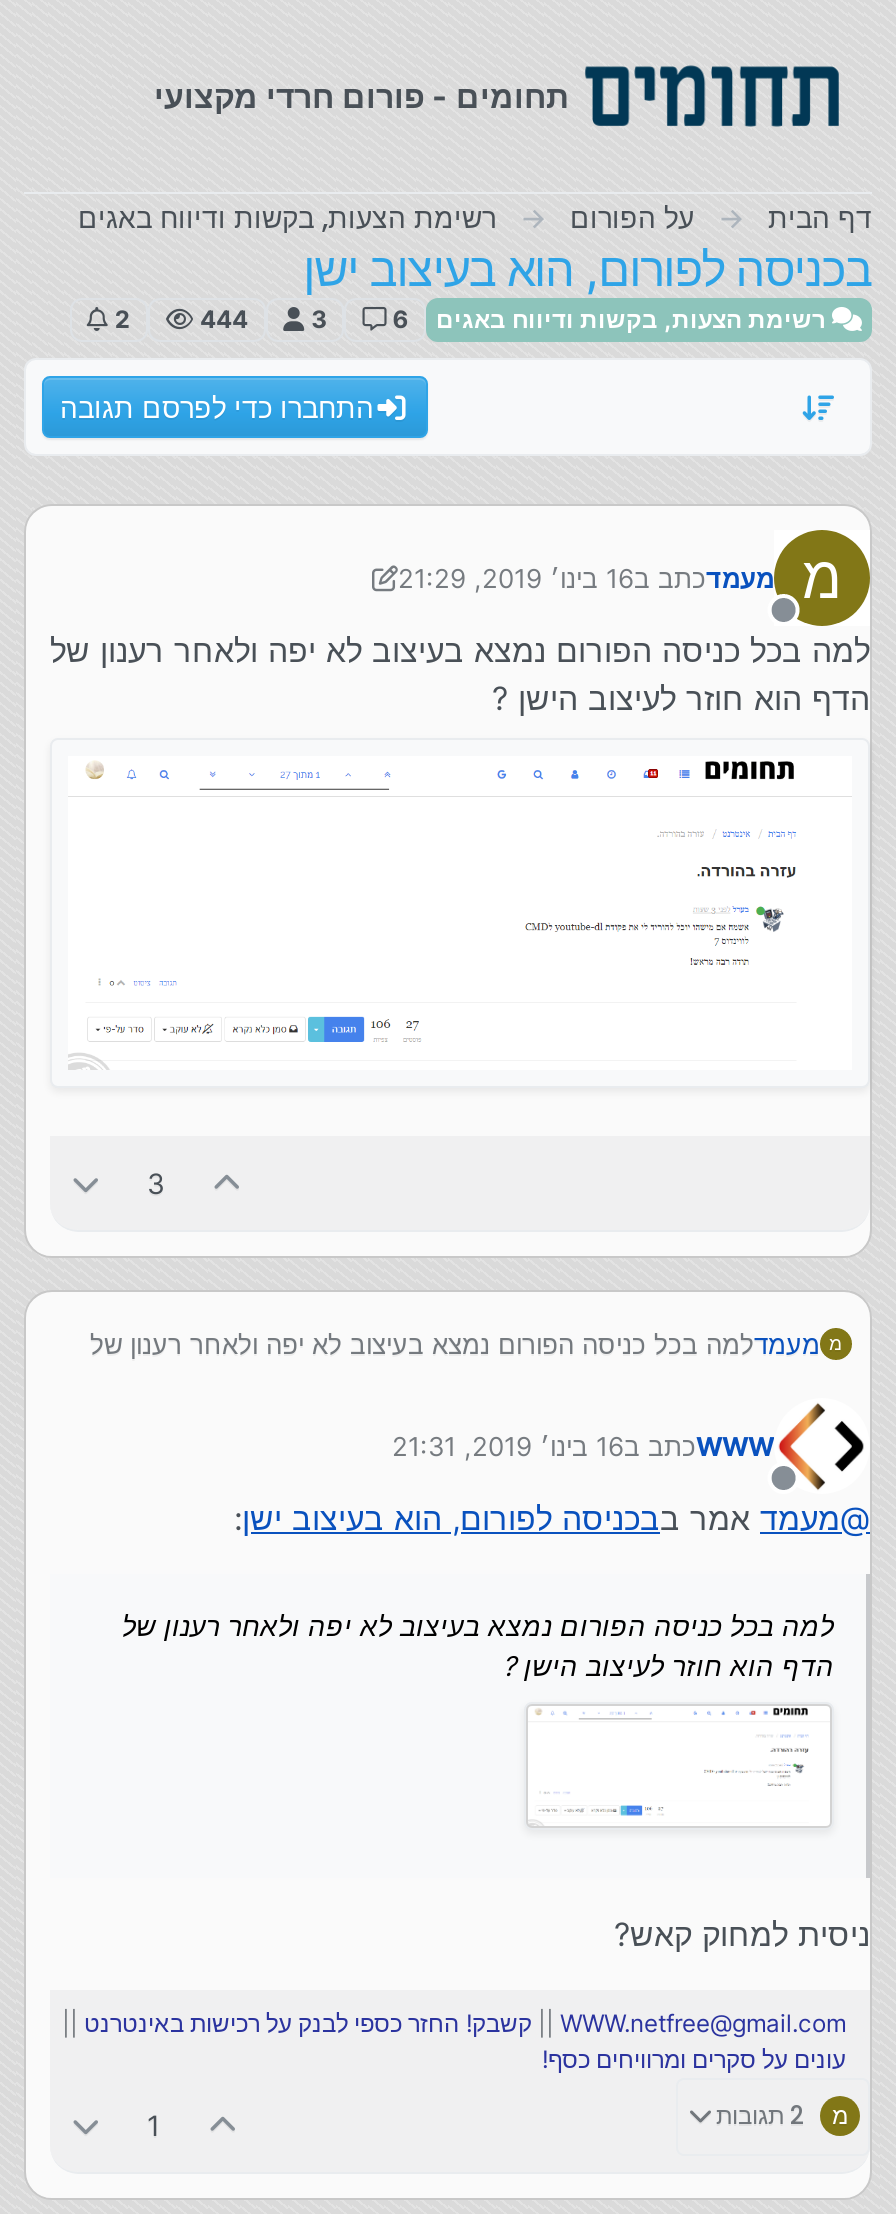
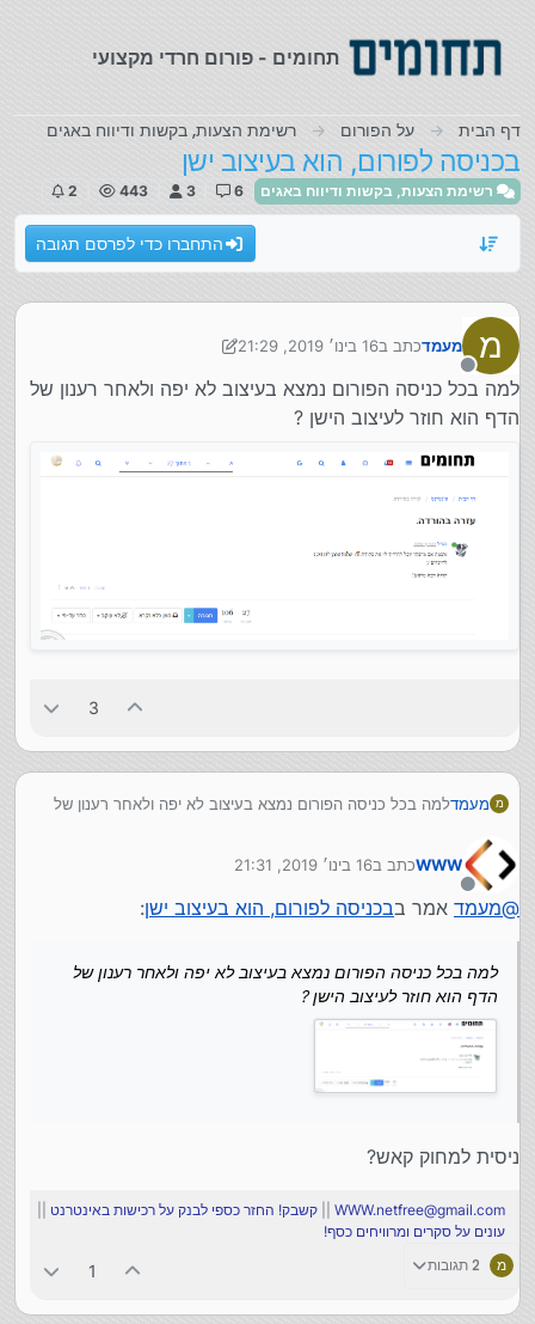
[200,304,248,334] 444 -> [119,182,148,200] 443

